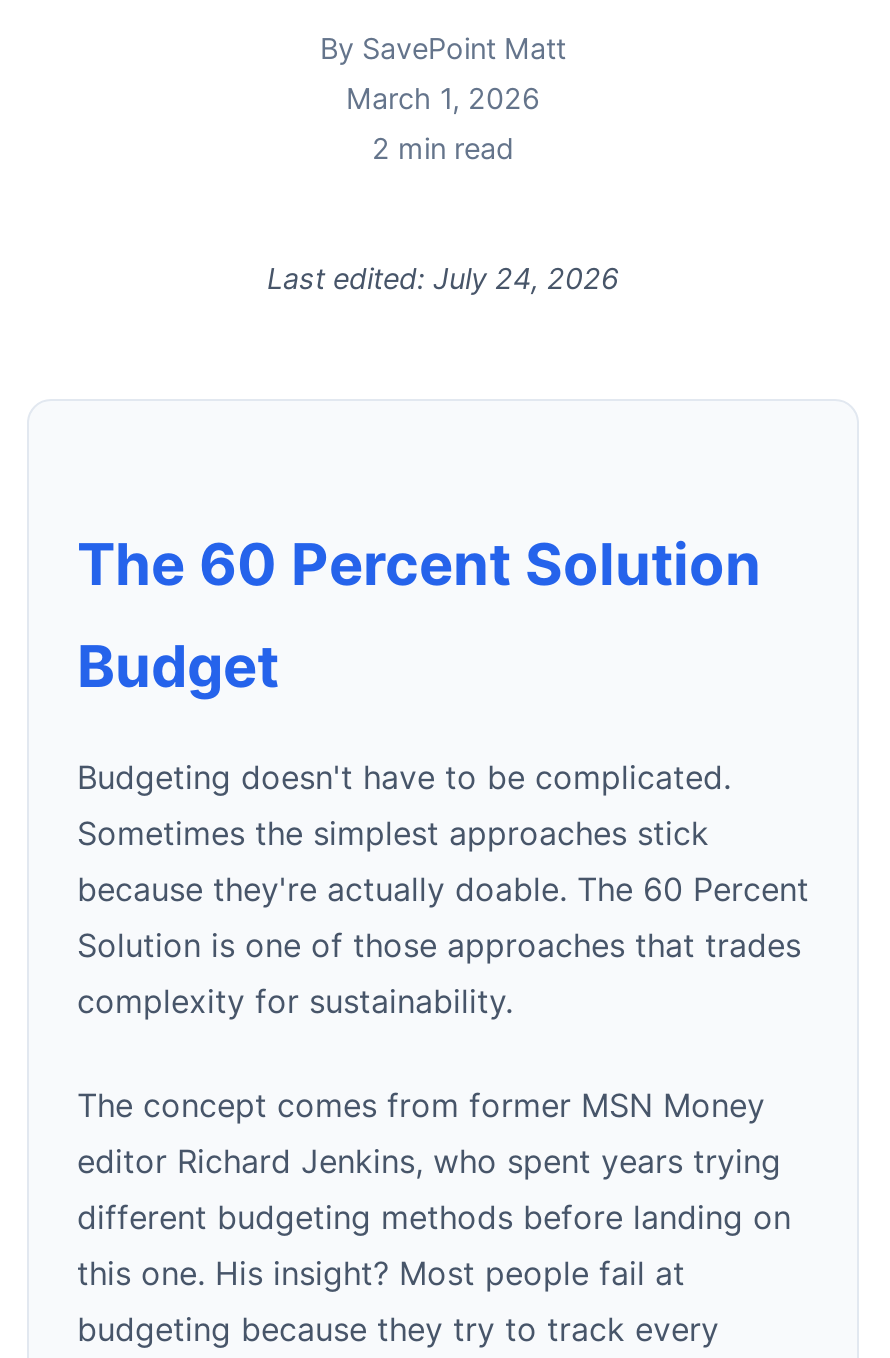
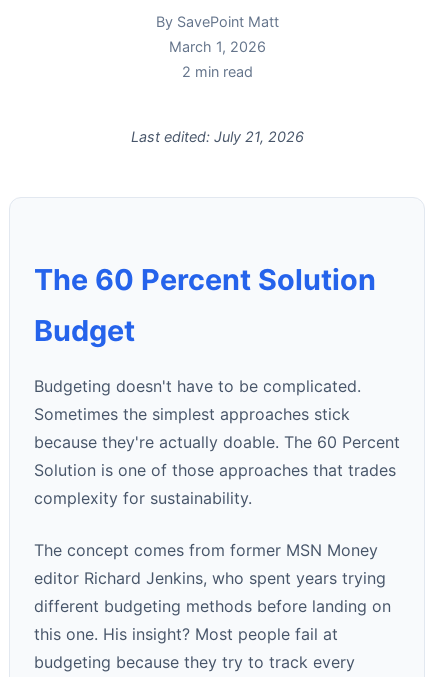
[267,261,619,295] Last edited: July 24, 2026 -> [130,128,303,145] Last edited: July 21, 2026

